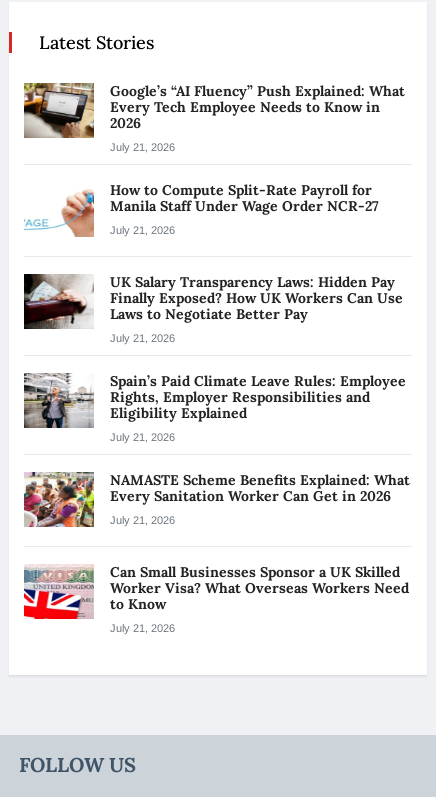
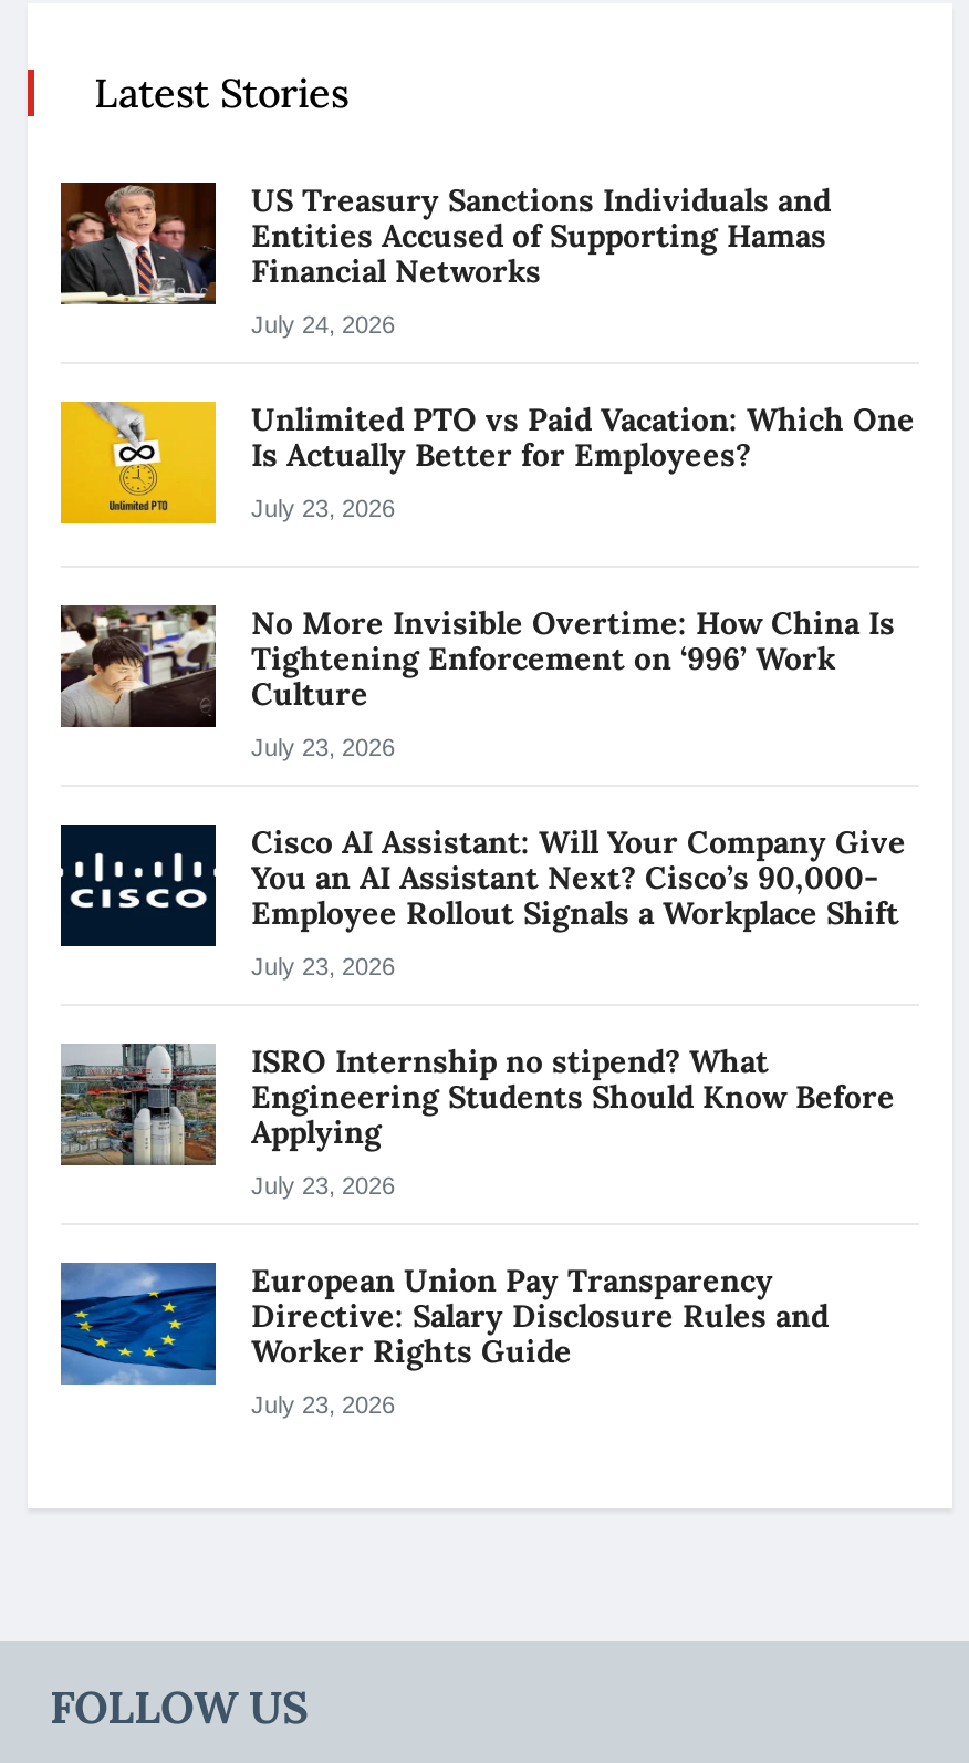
[23,82,405,139] [image] | Google’s “AI Fluency” Push Explained: What | Every Tech Employee Needs to Know in | 2026 -> [61,180,831,307] [image] | US Treasury Sanctions Individuals and | Entities Accused of Supporting Hamas | Financial Networks
[110,141,175,153] July 21, 2026 -> [251,313,395,339] July 24, 2026
[24,181,379,238] [image] | How to Compute Split-Rate Payroll for | Manila Staff Under Wage Order NCR-27 -> [59,400,915,526] [image] | Unlimited PTO vs Paid Vacation: Which One | Is Actually Better for Employees?
[110,224,175,236] July 21, 2026 -> [251,496,395,523] July 23, 2026
[23,273,403,330] [image] | UK Salary Transparency Laws: Hidden Pay | Finally Exposed? How UK Workers Can Use | Laws to Negotiate Better Pay -> [59,603,895,729] [image] | No More Invisible Overtime: How China Is | Tightening Enforcement on ‘996’ Work | Culture
[110,332,175,344] July 21, 2026 -> [251,735,395,762] July 23, 2026
[23,372,406,429] [image] | Spain’s Paid Climate Leave Rules: Employee | Rights, Employer Responsibilities and | Eligibility Explained -> [59,822,908,948] [image] | Cisco AI Assistant: Will Your Company Give | You an AI Assistant Next? Cisco’s 90,000- | Employee Rollout Signals a Workplace Shift
[110,431,175,443] July 21, 2026 -> [251,954,395,981] July 23, 2026
[23,471,410,528] [image] | NAMASTE Scheme Benefits Explained: What | Every Sanitation Worker Can Get in 2026 -> [59,1041,895,1168] [image] | ISRO Internship no stipend? What | Engineering Students Should Know Before | Applying
[110,514,175,526] July 21, 2026 -> [251,1174,395,1200] July 23, 2026
[23,563,409,620] [image] | Can Small Businesses Sponsor a UK Skilled | Worker Visa? What Overseas Workers Need | to Know -> [59,1261,829,1387] [image] | European Union Pay Transparency | Directive: Salary Disclosure Rules and | Worker Rights Guide
[110,622,175,634] July 21, 2026 -> [251,1393,395,1419] July 23, 2026

